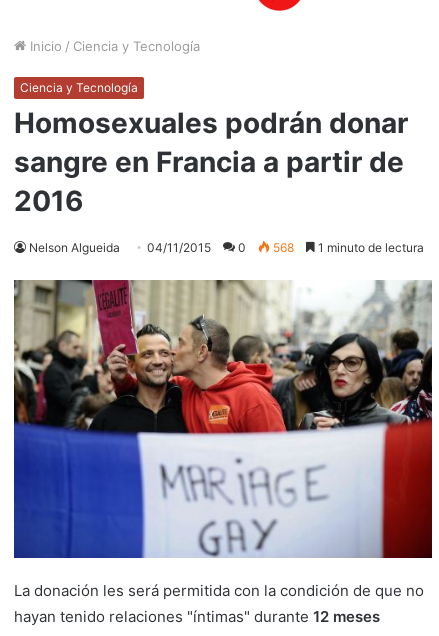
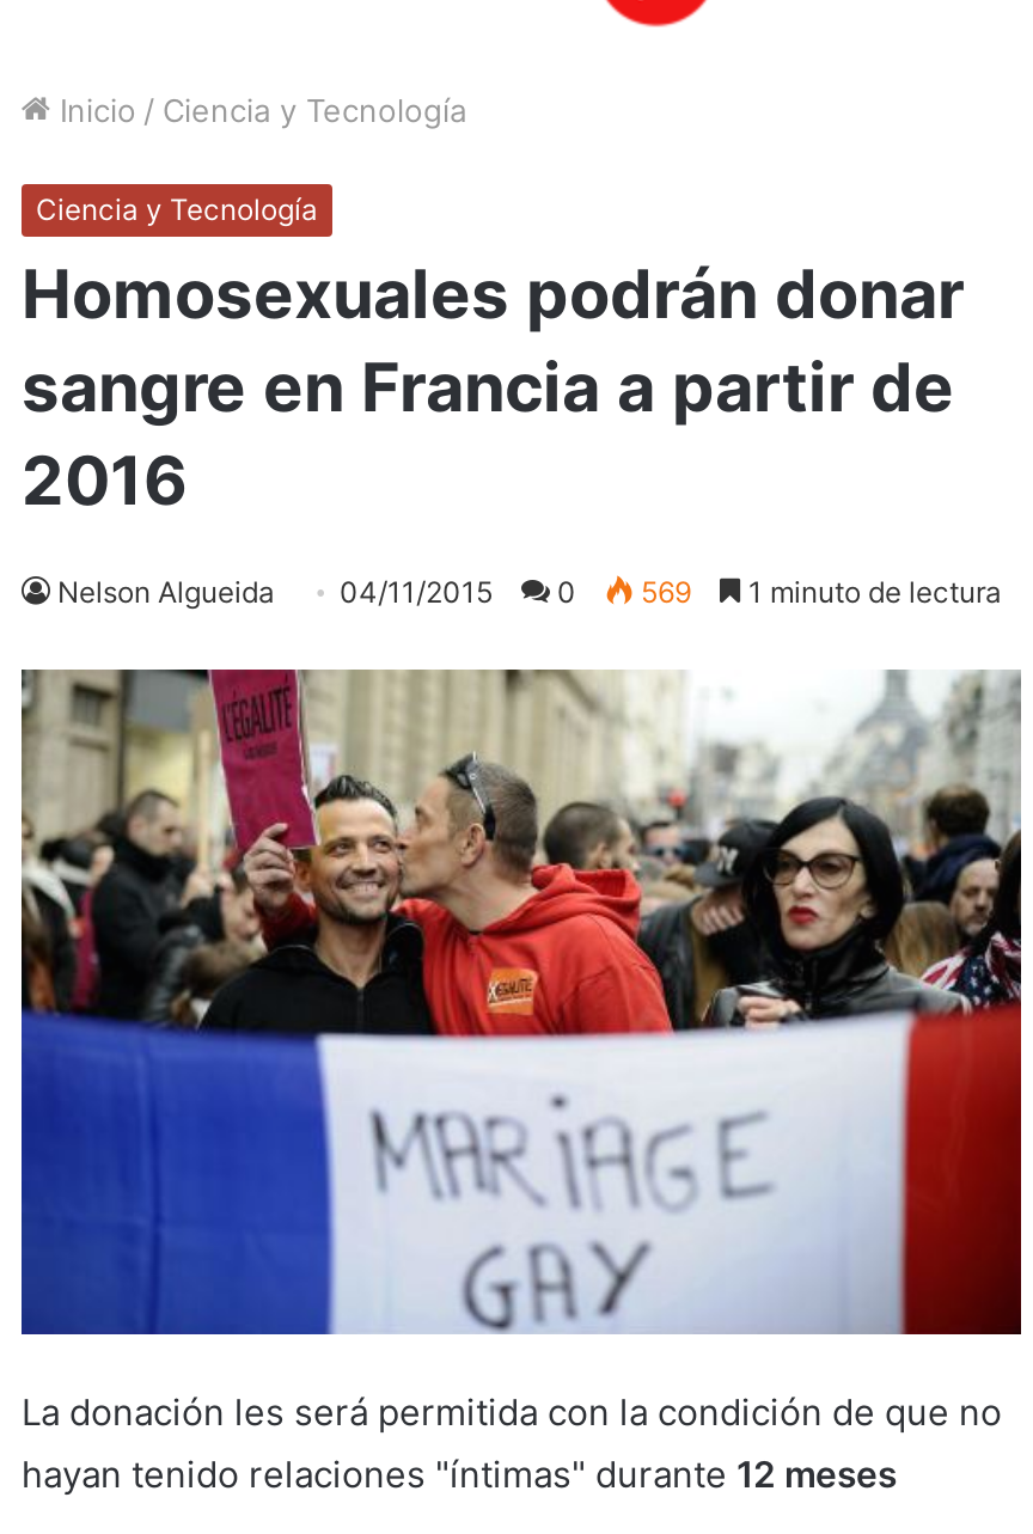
[29,240,424,255] Nelson Algueida 04/11/2015 0 568 1 minuto de lectura -> [57,573,1002,609] Nelson Algueida 04/11/2015 0 569 1 minuto de lectura

